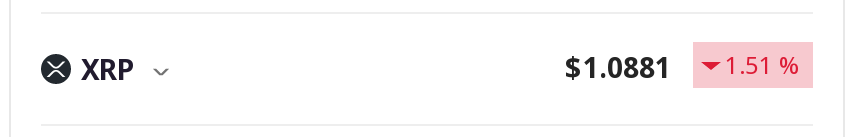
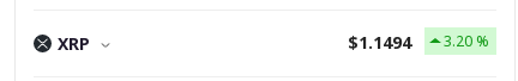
[565,49,671,87] $1.0881 -> [348,31,411,54] $1.1494
[725,49,801,83] 1.51 % -> [444,31,489,51] 3.20 %

